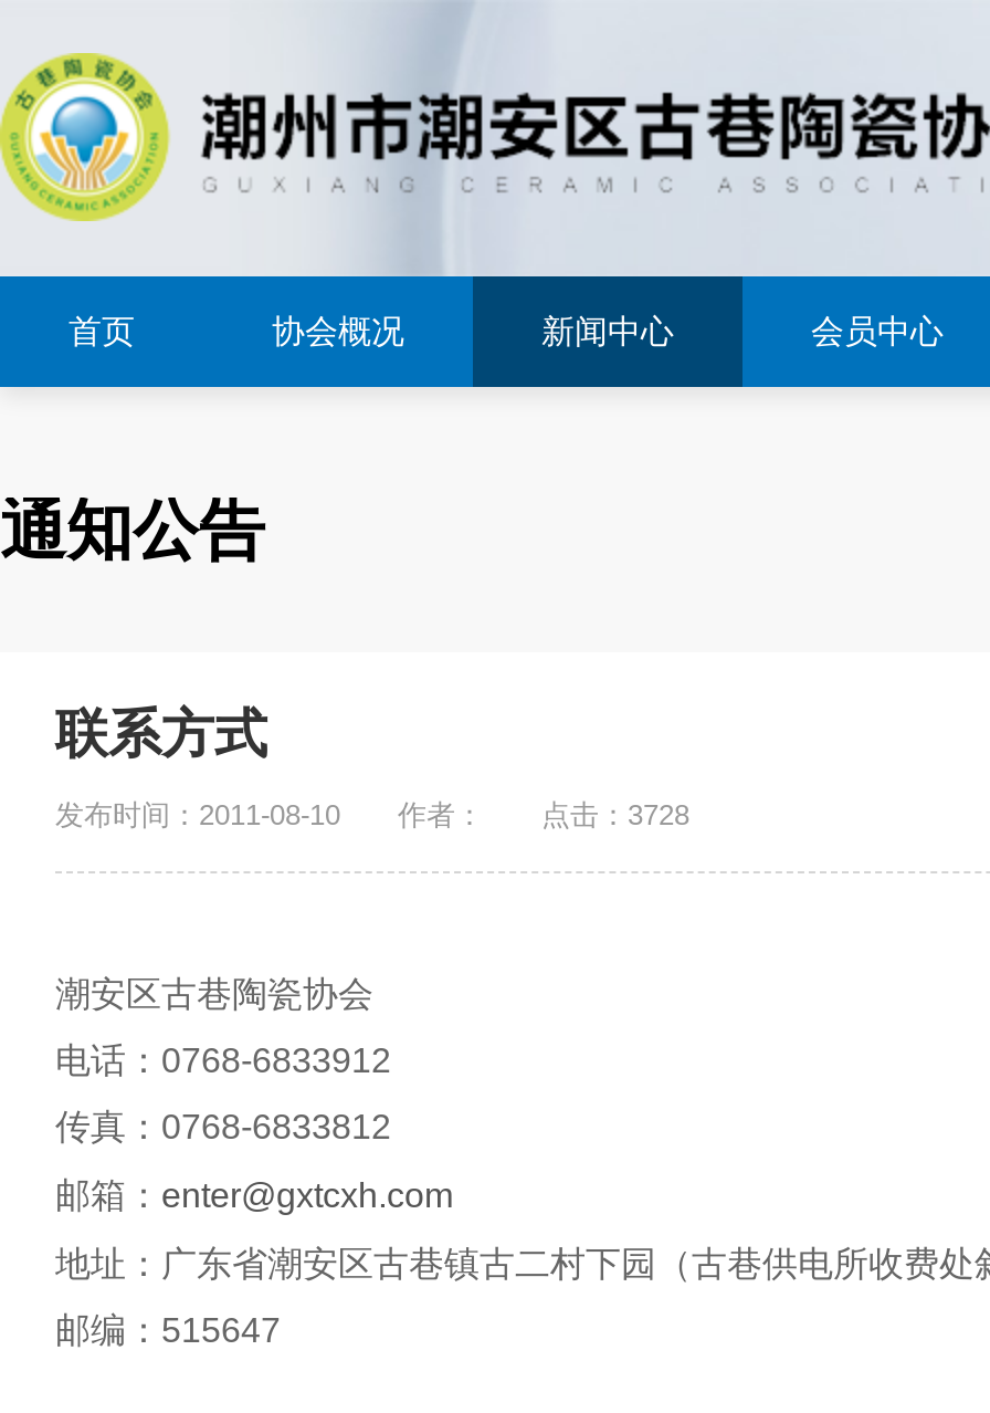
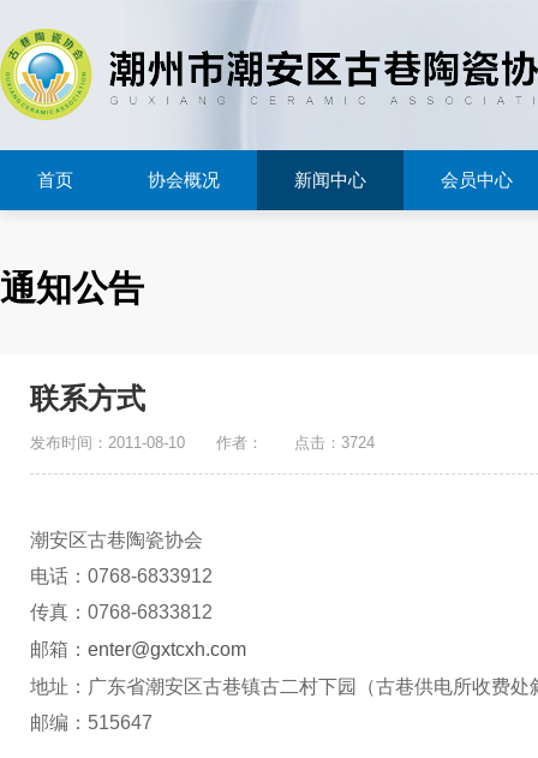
[55,798,689,831] 发布时间：2011-08-10 作者： 点击：3728 -> [30,434,375,452] 发布时间：2011-08-10 作者： 点击：3724

